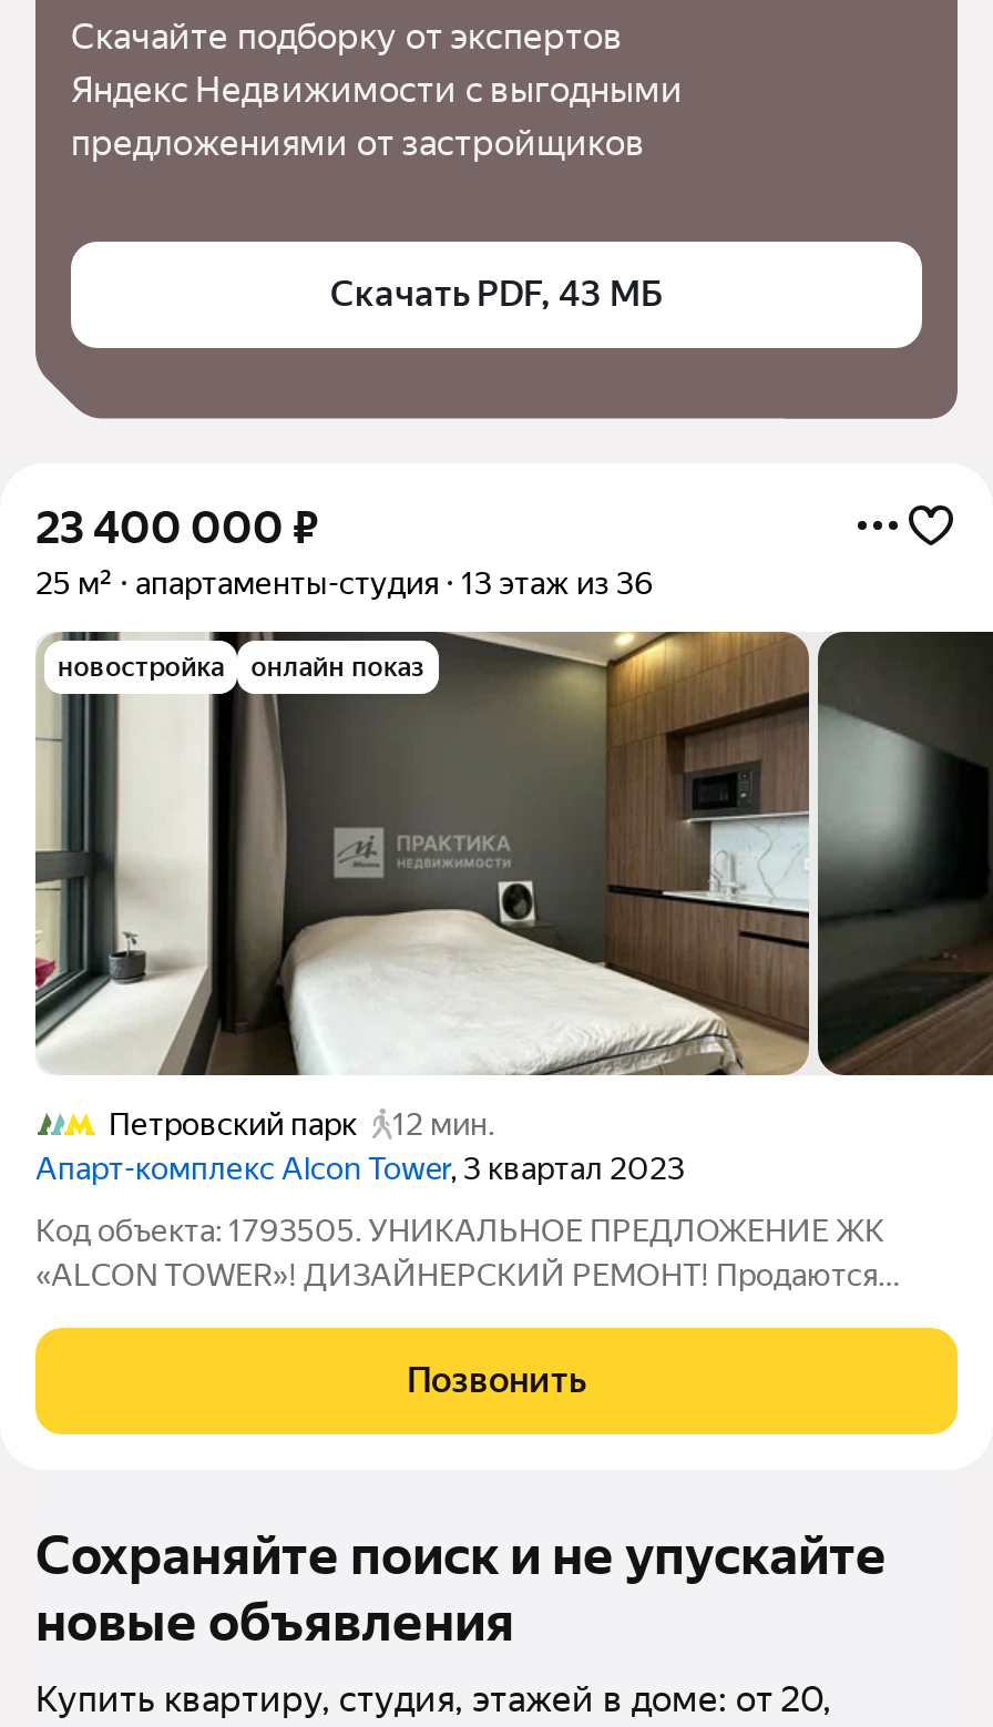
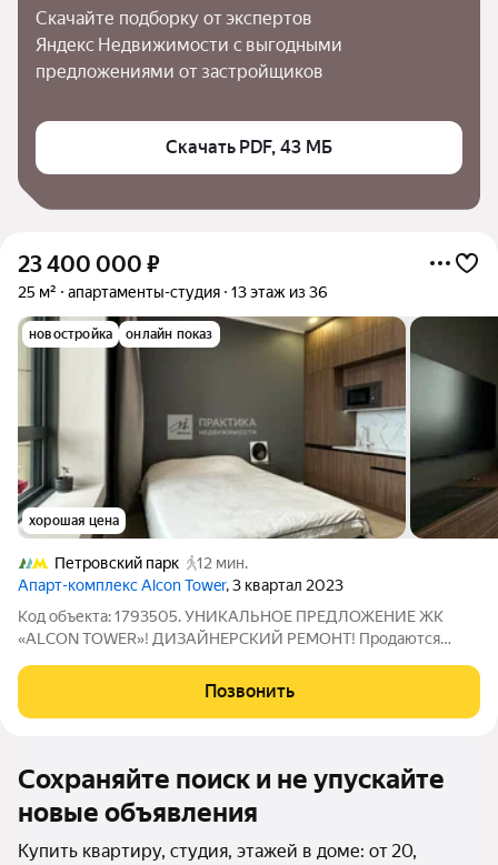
none -> [29,513,119,528] хорошая цена

